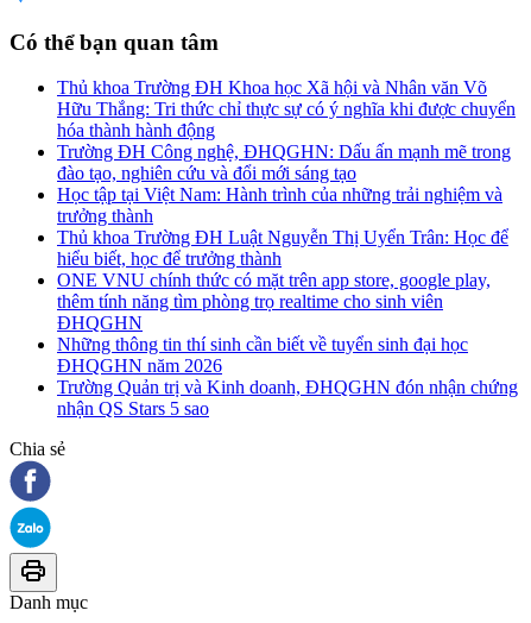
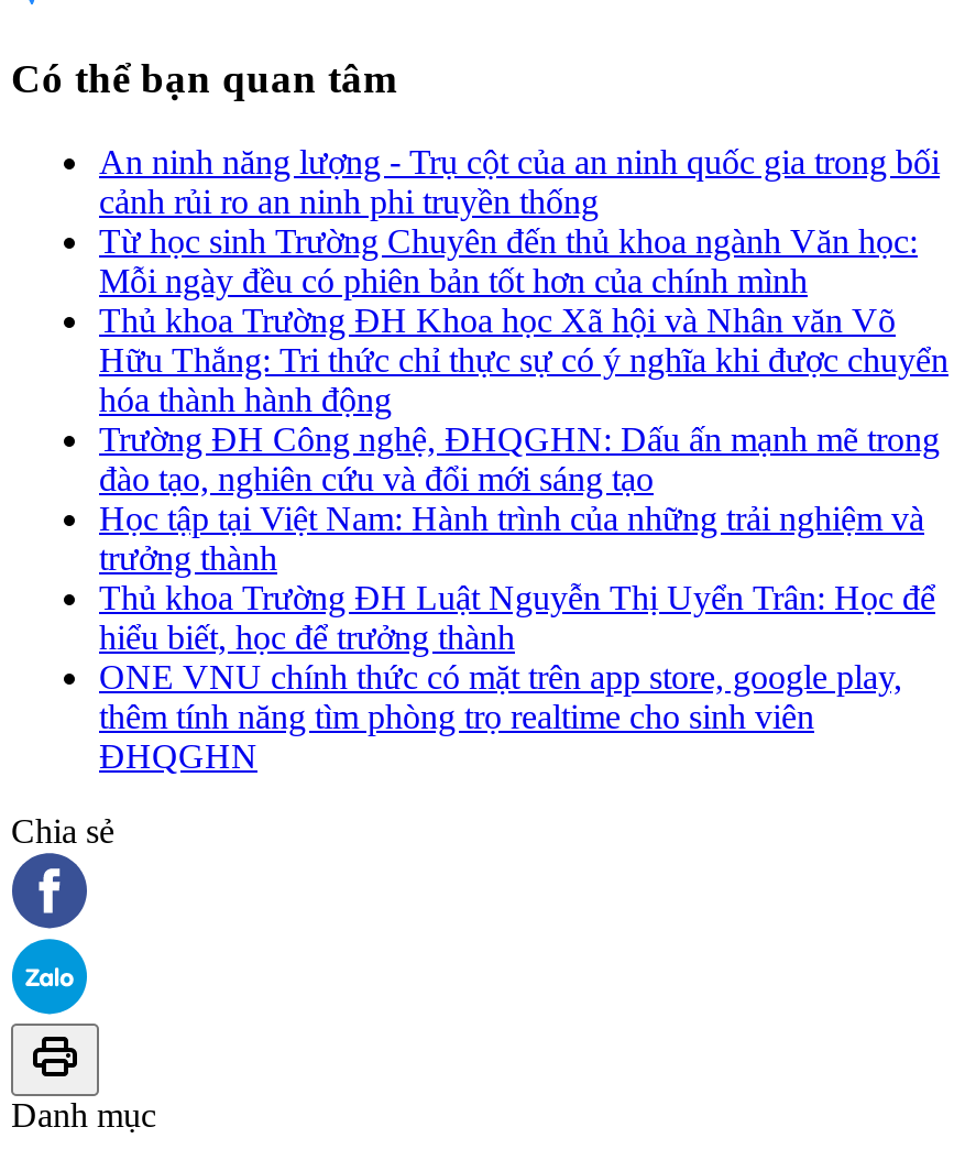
none -> [99,144,940,300] An ninh năng lượng - Trụ cột của an ninh quốc gia trong bối | cảnh rủi ro an ninh phi truyền thống | Từ học sinh Trường Chuyên đến thủ khoa ngành Văn học: | Mỗi ngày đều có phiên bản tốt hơn của chính mình
moved [57,78,516,333] -> [99,302,948,775]: Thủ khoa Trường ĐH Khoa học Xã hội và Nhân văn Võ | Hữu Thắng: Tri thức chỉ thực sự có ý nghĩa khi được chuyển | hóa thành hành động | ... | thêm tính năng tìm phòng trọ realtime cho sinh viên | ĐHQGHN
[57,334,518,419] Những thông tin thí sinh cần biết về tuyển sinh đại học | ĐHQGHN năm 2026 | Trường Quản trị và Kinh doanh, ĐHQGHN đón nhận chứng | nhận QS Stars 5 sao -> none

